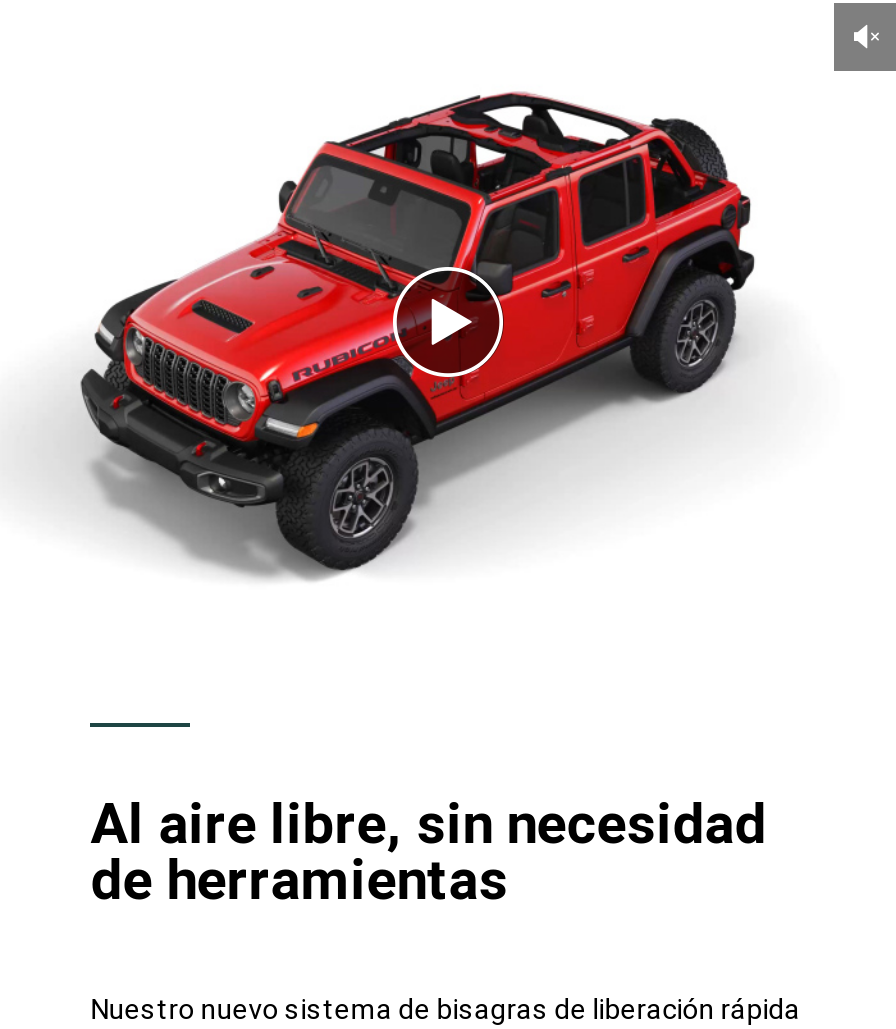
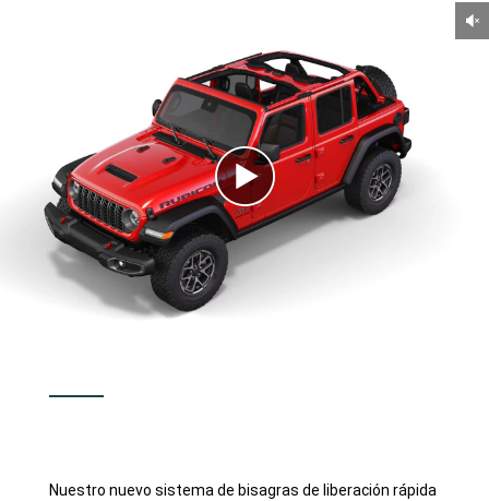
[90,791,766,913] Al aire libre, sin necesidad | de herramientas -> none

